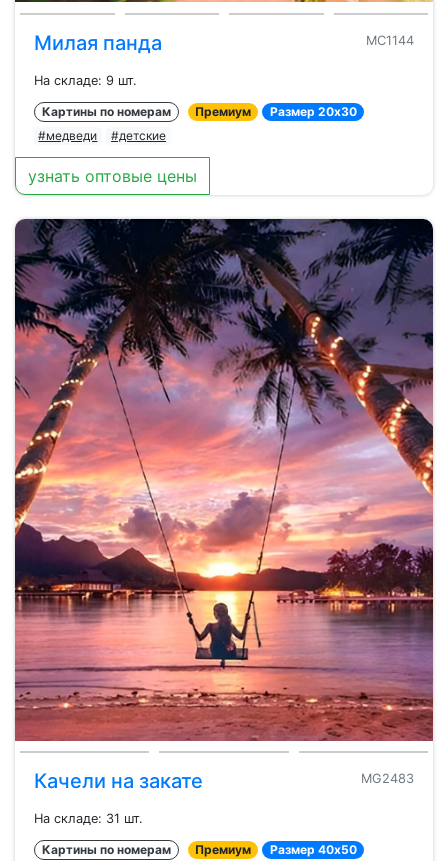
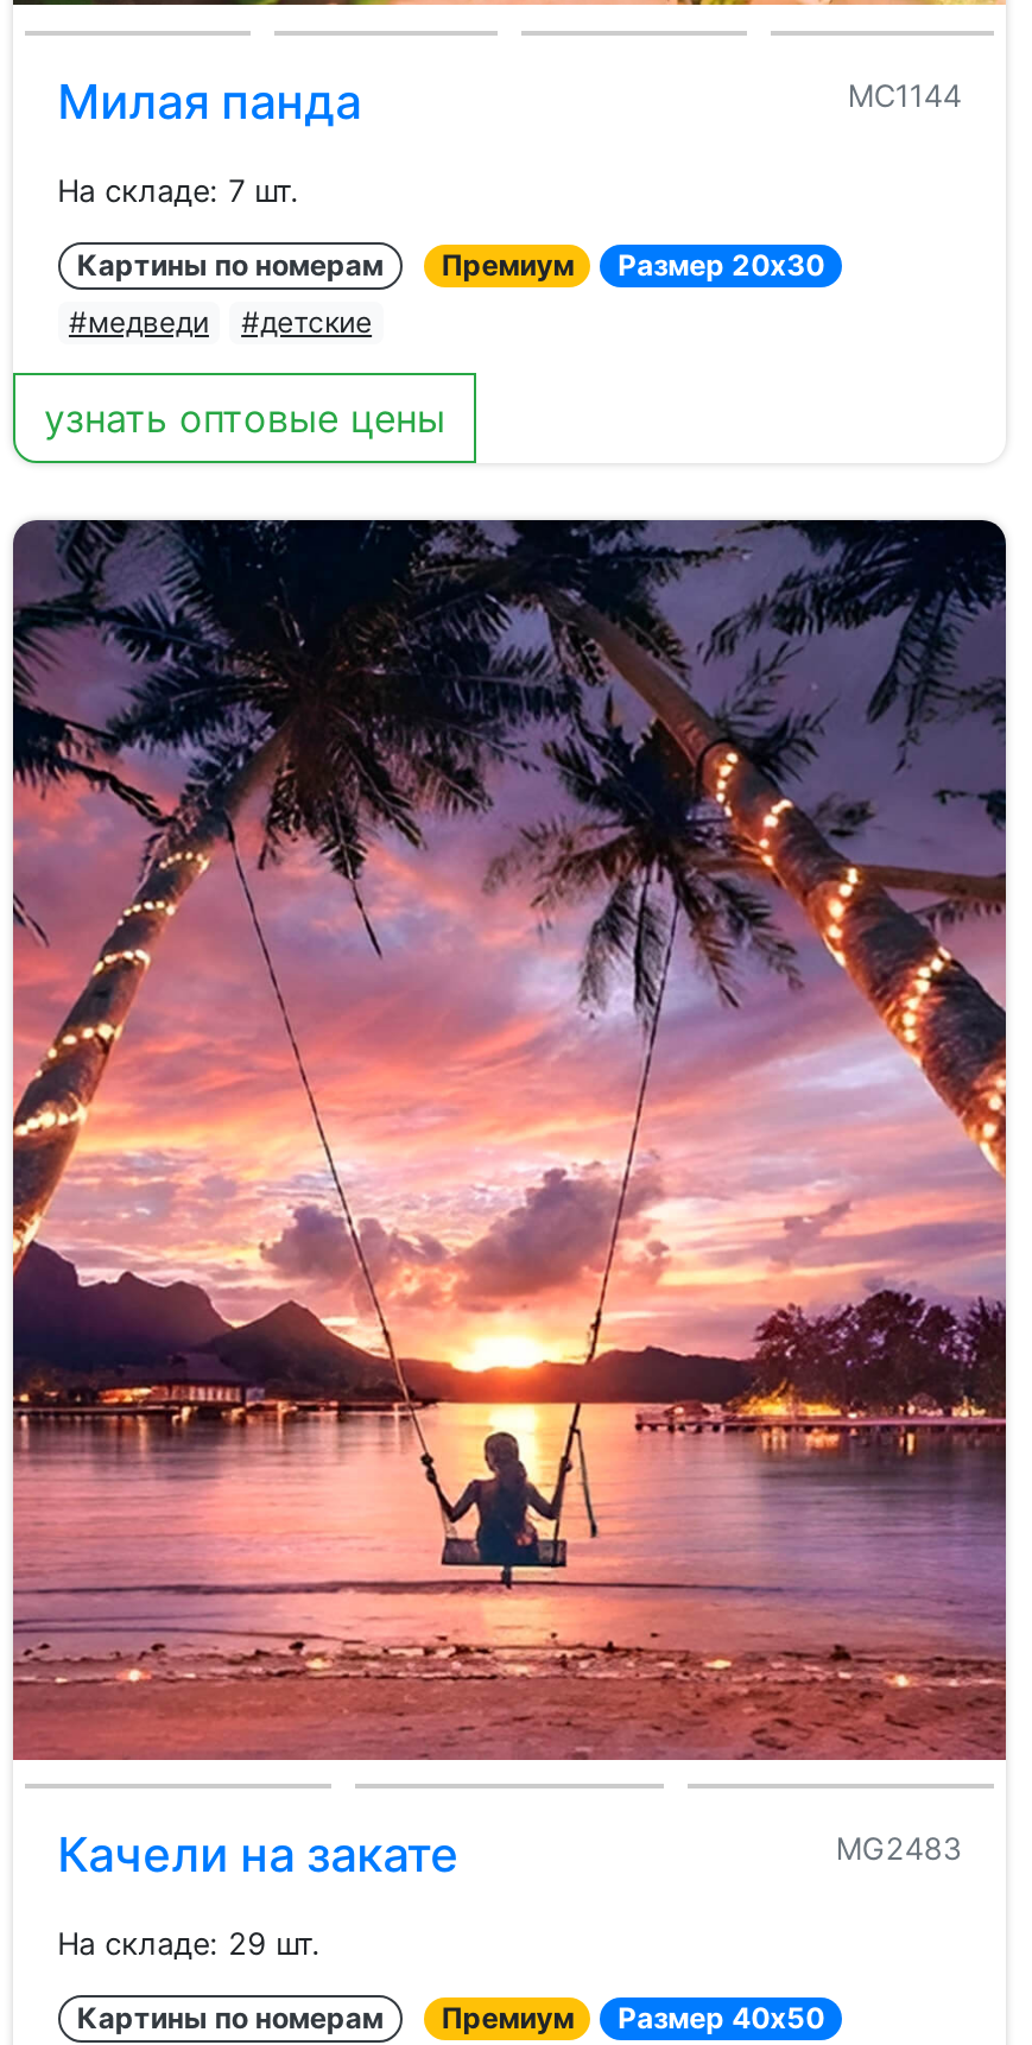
[34,72,137,87] На складе: 9 шт. -> [57,172,300,208] На складе: 7 шт.
[34,810,143,825] На складе: 31 шт. -> [57,1925,321,1961] На складе: 29 шт.

